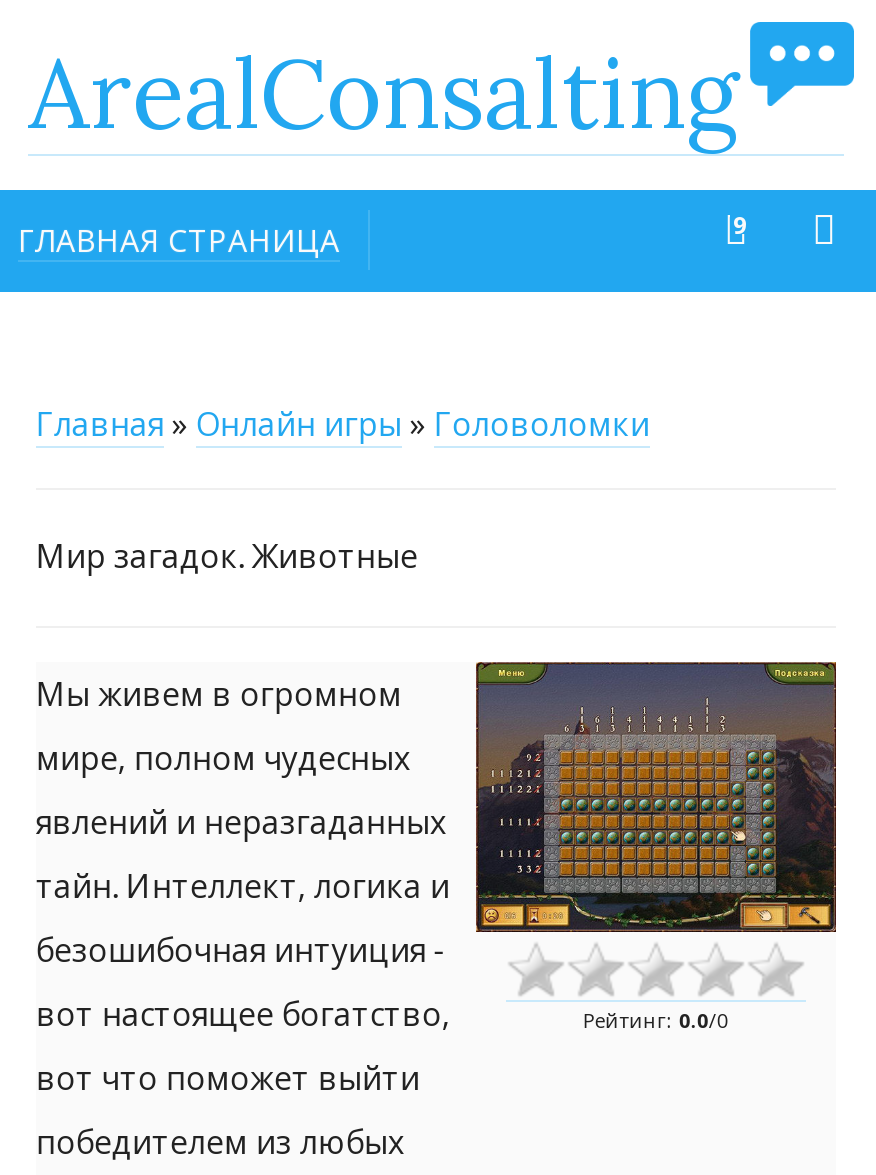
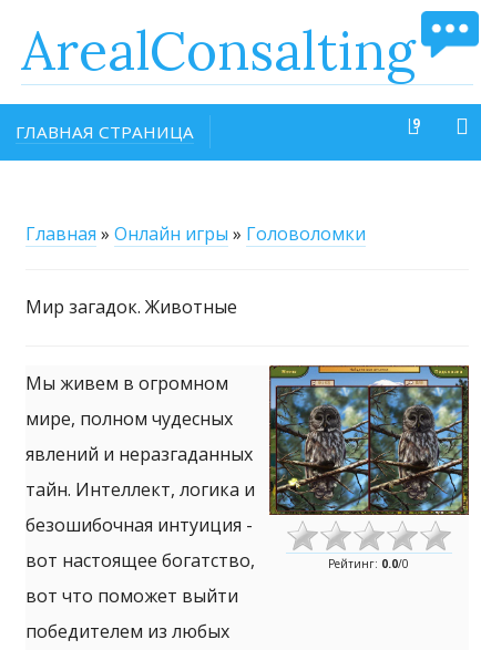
[476,662,836,930] [image] -> [269,365,469,515] [image]

